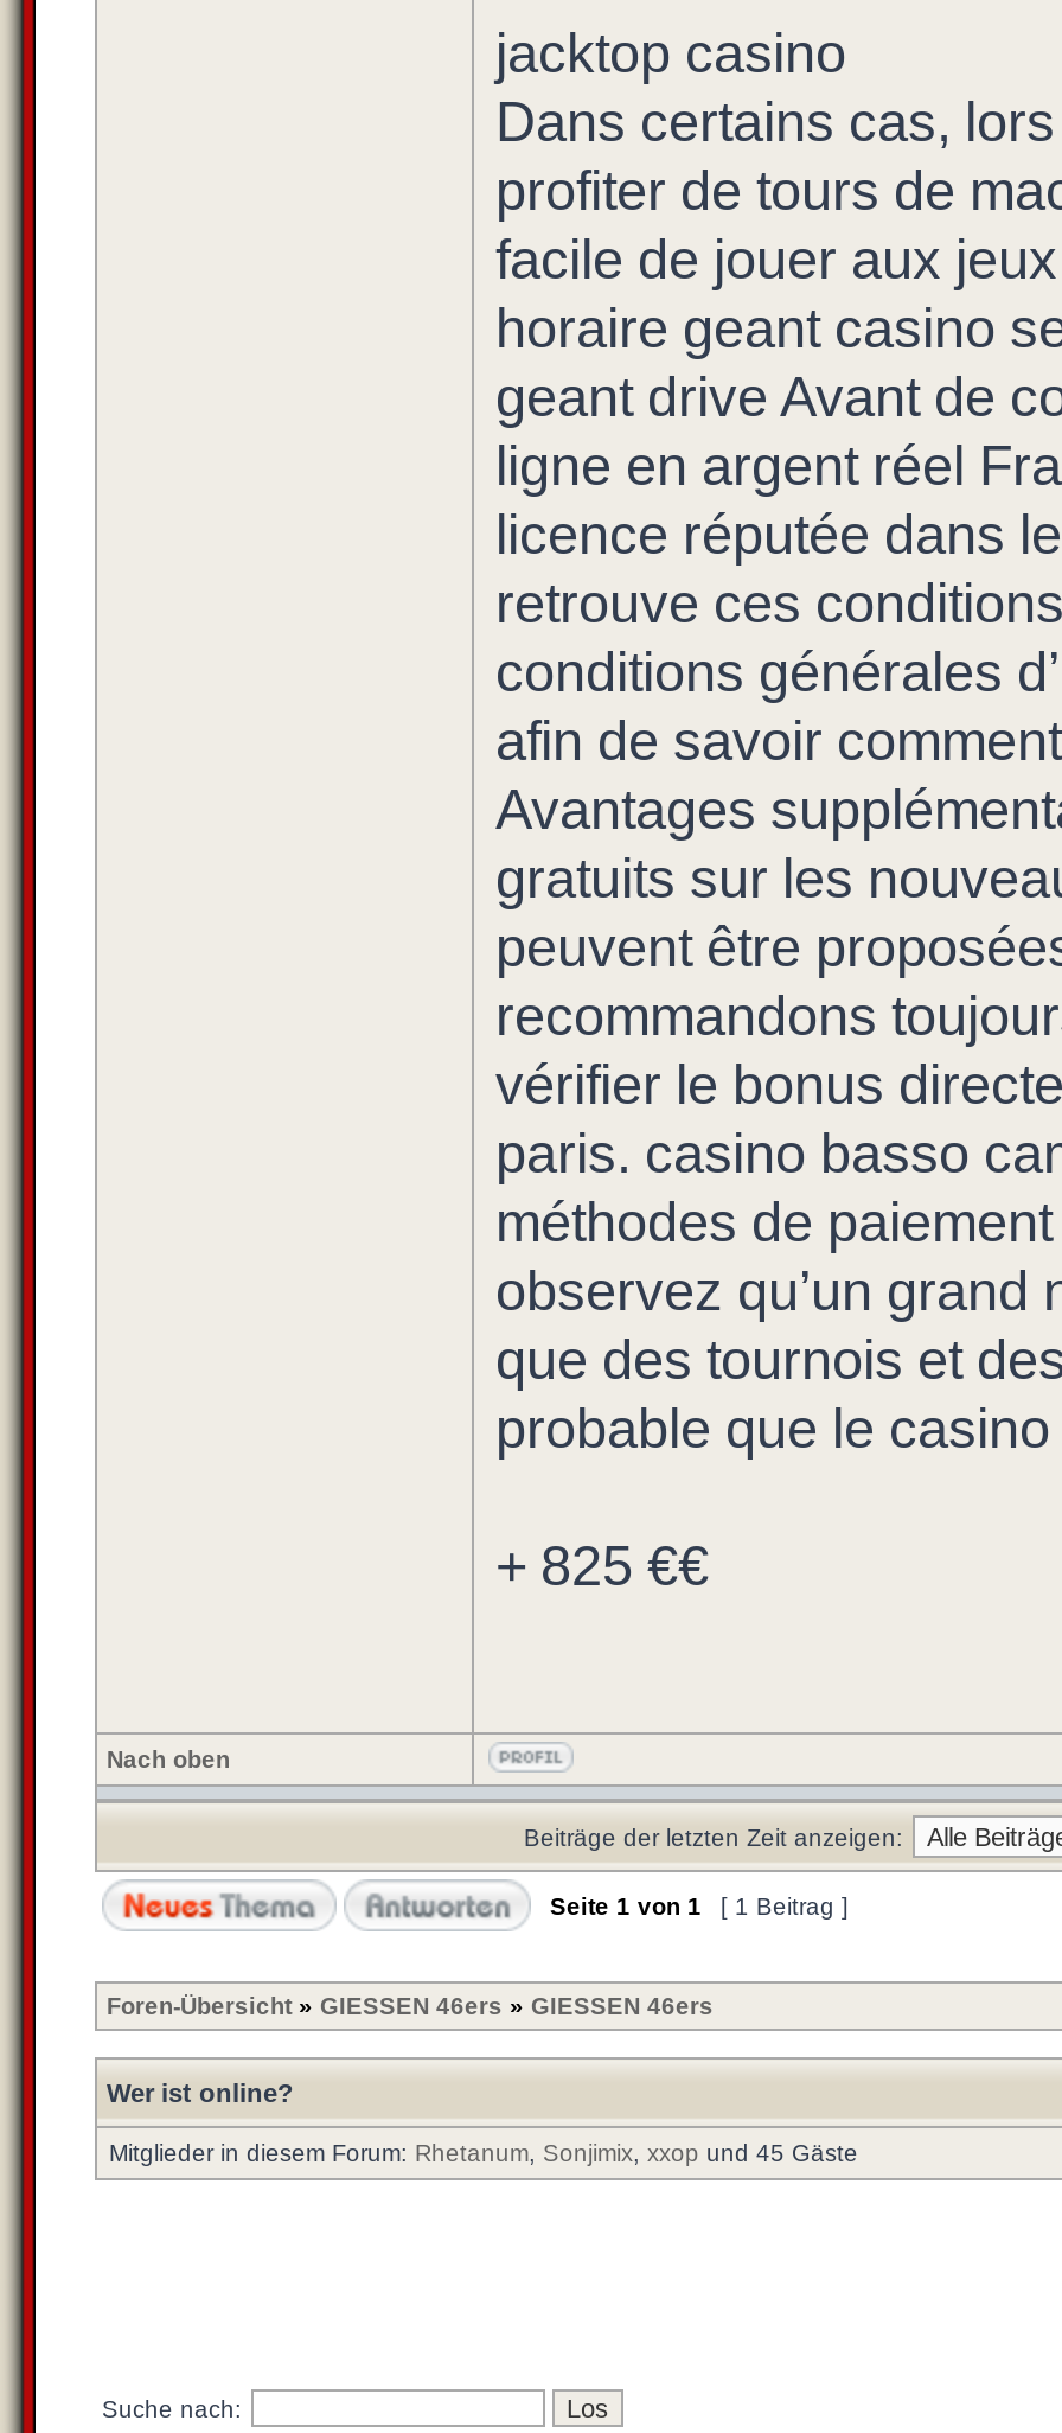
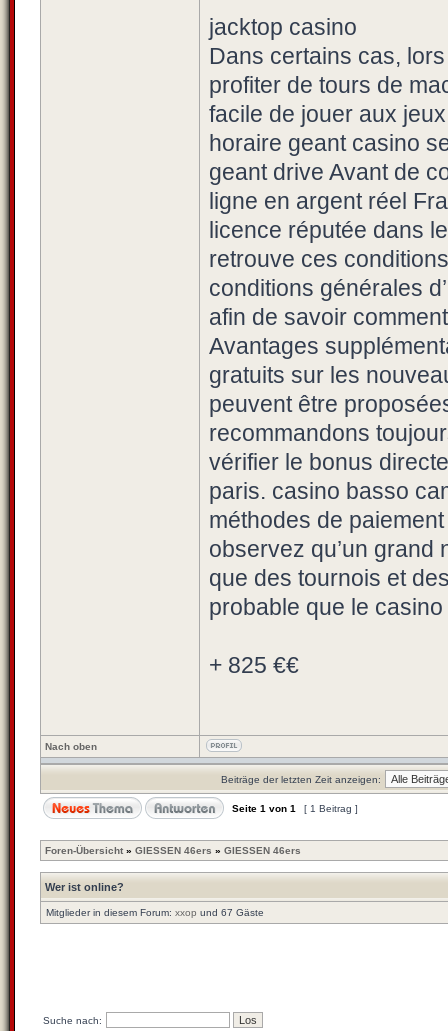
[109,2140,858,2166] Mitglieder in diesem Forum: Rhetanum, Sonjimix, xxop und 45 Gäste -> [46,907,264,918] Mitglieder in diesem Forum: xxop und 67 Gäste

